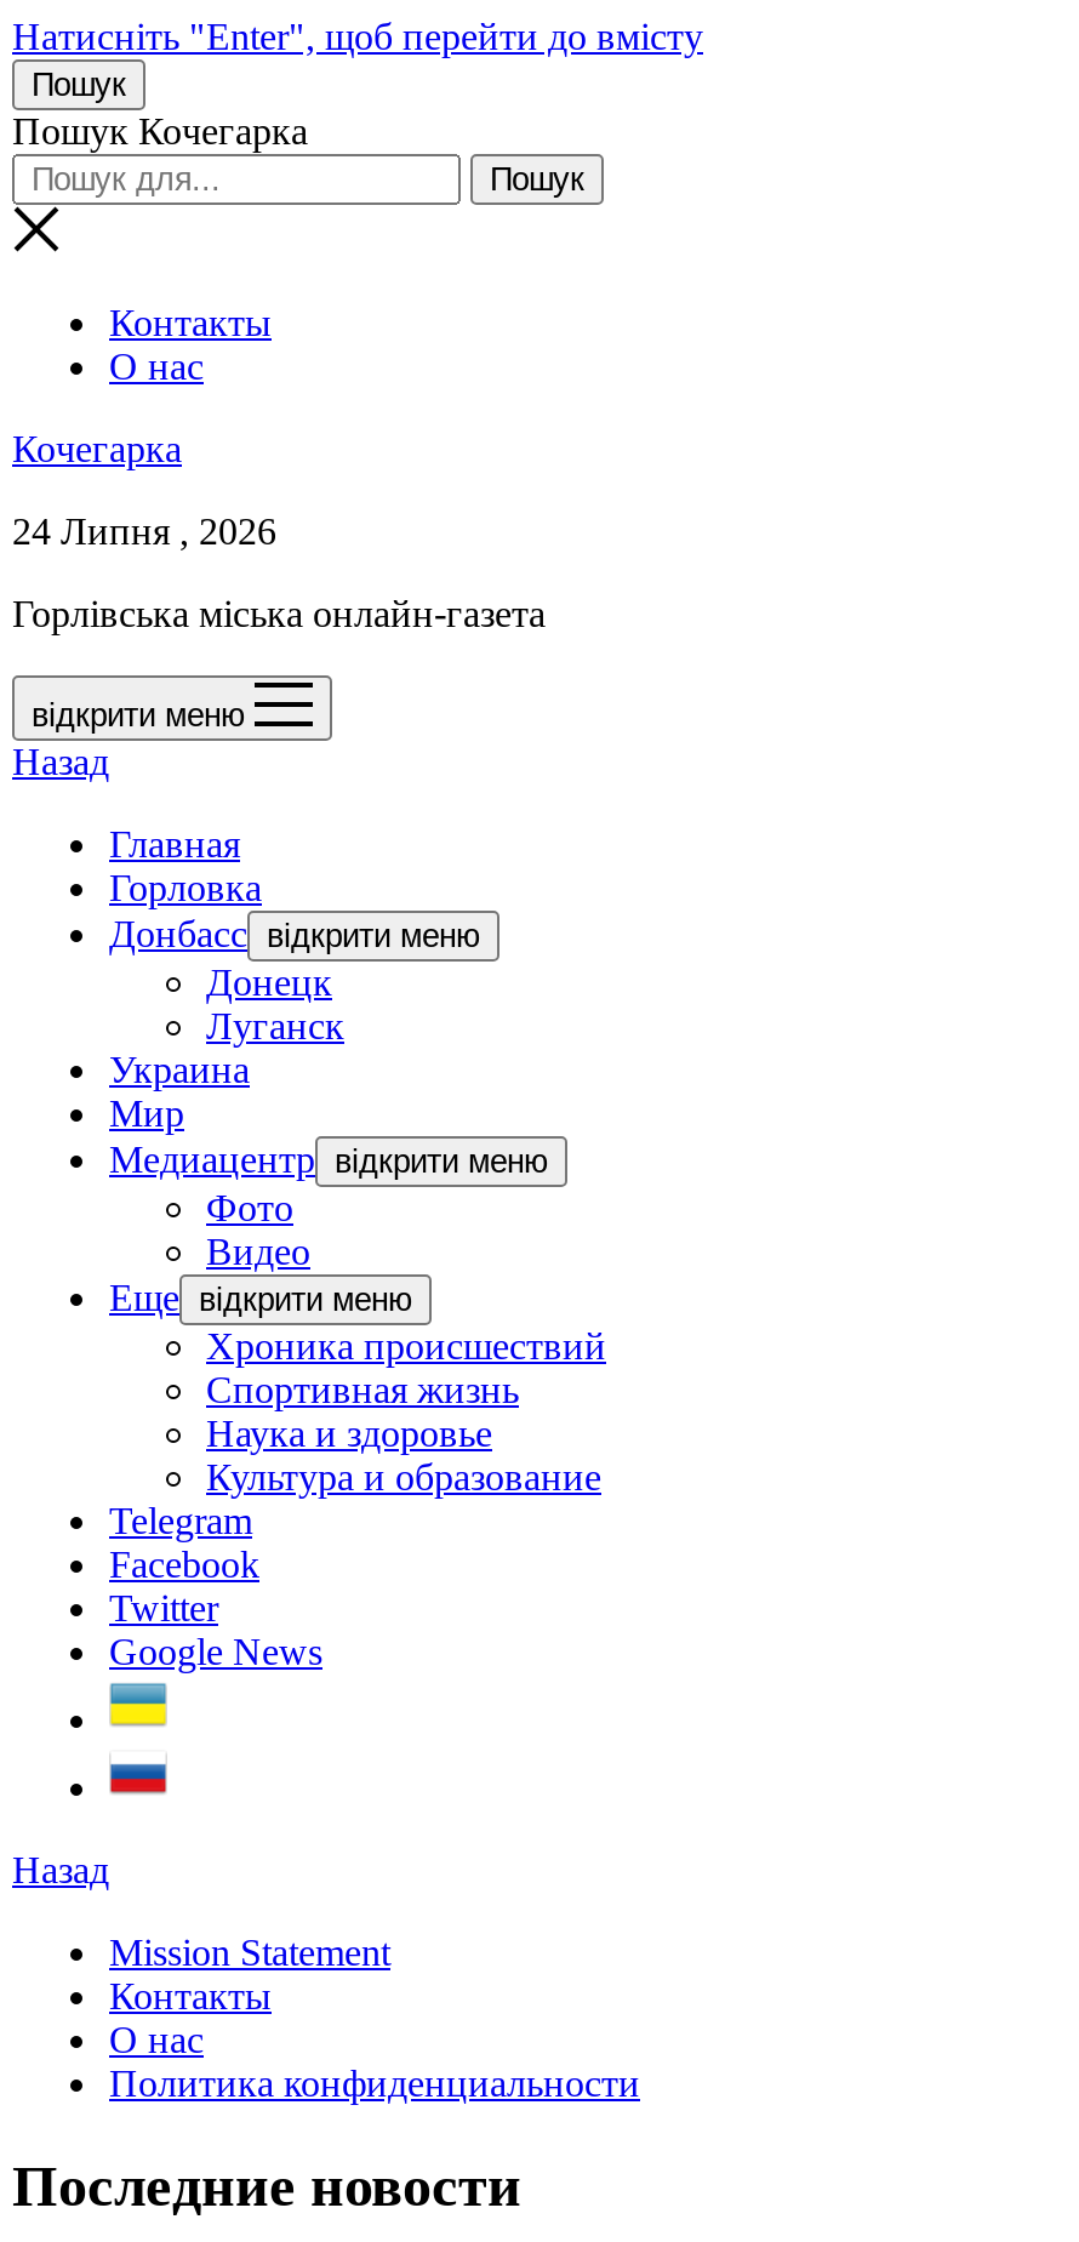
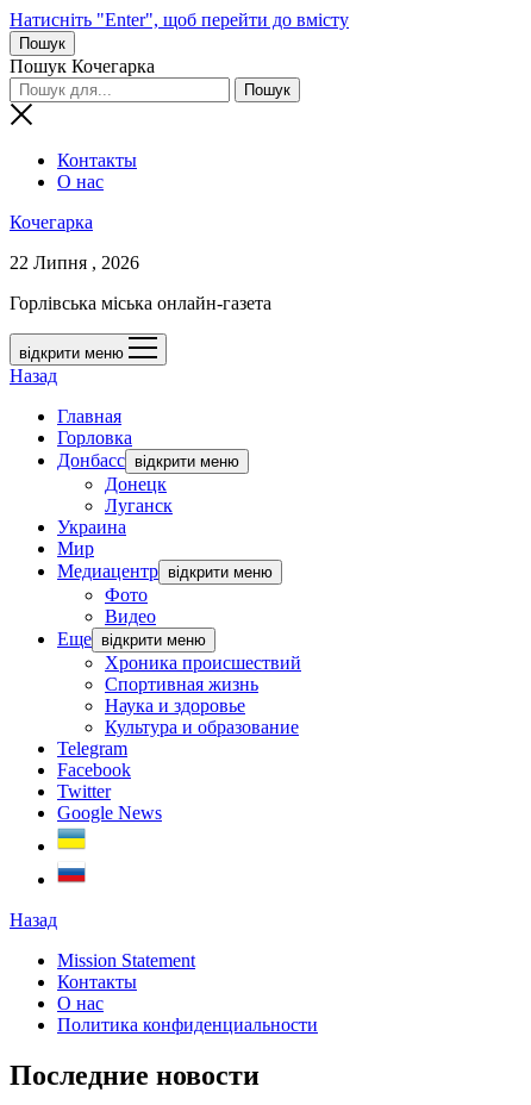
[12,510,276,552] 24 Липня , 2026 -> [10,252,139,273] 22 Липня , 2026

